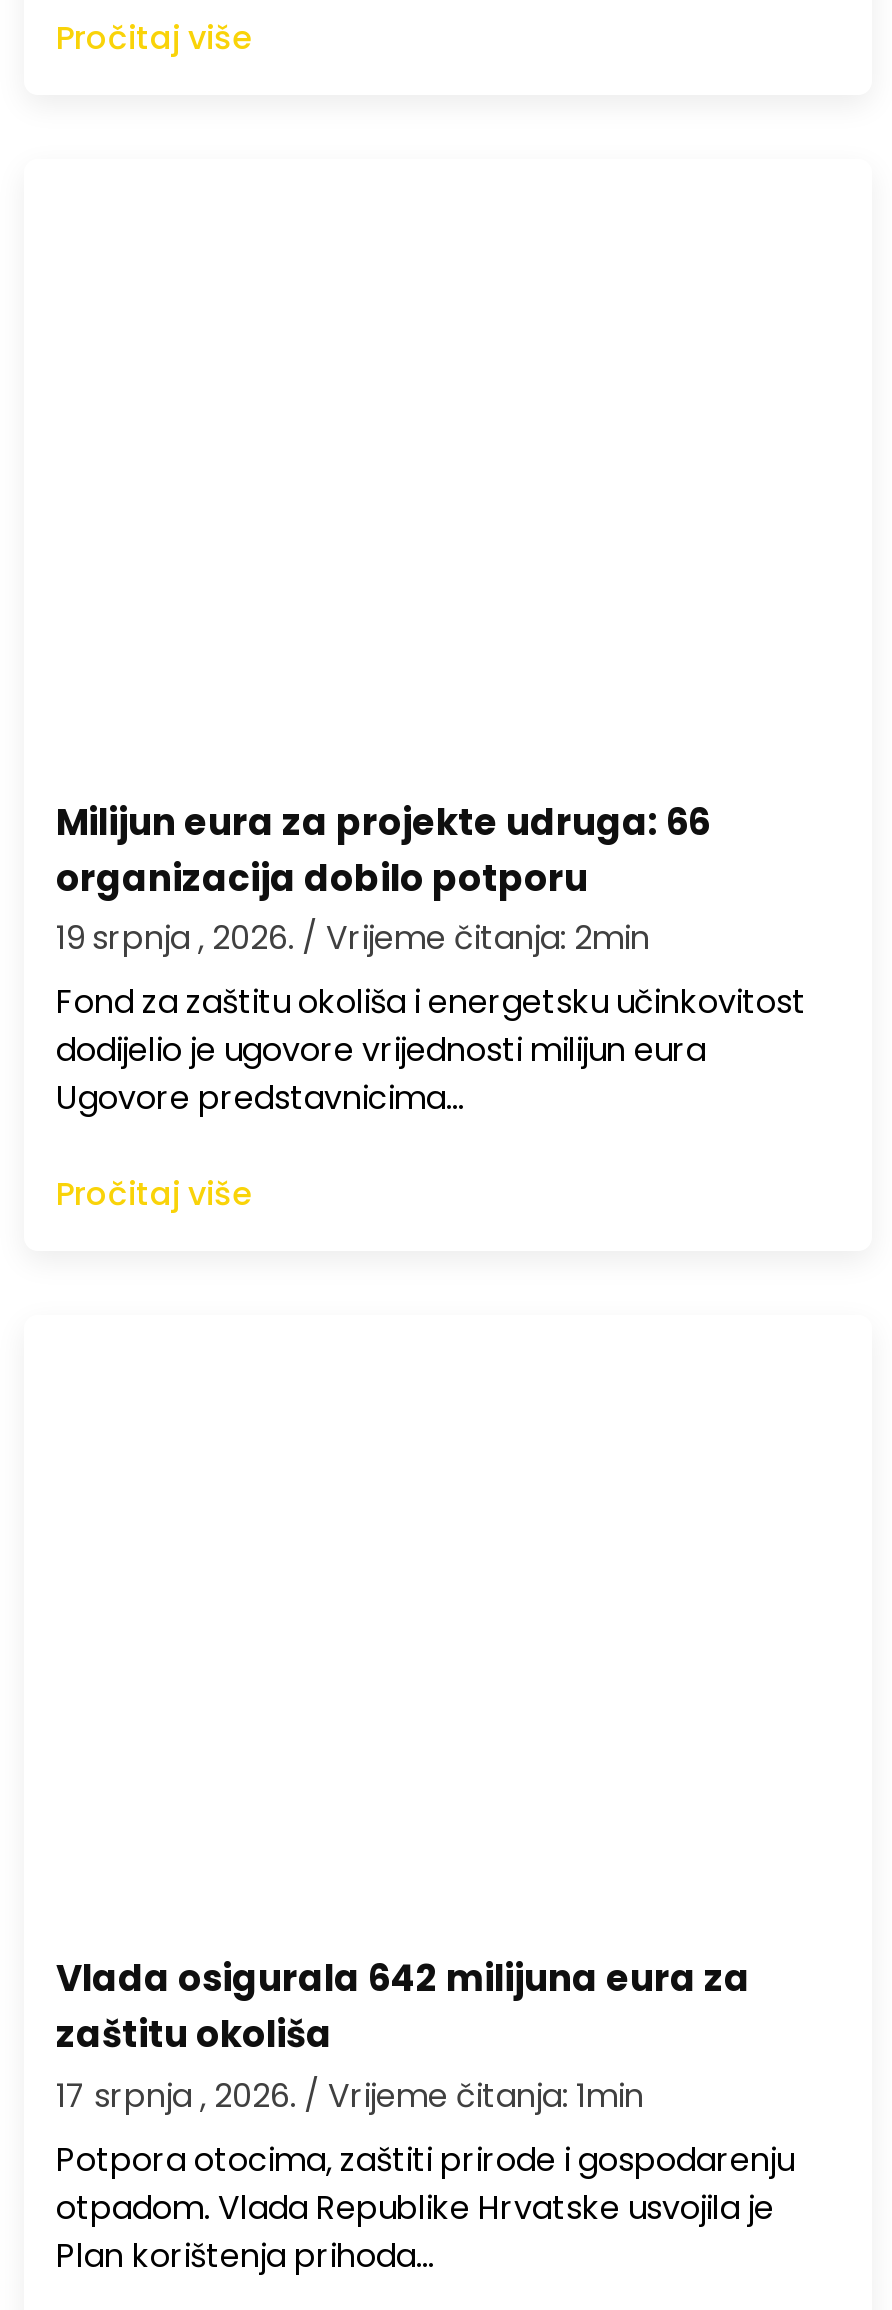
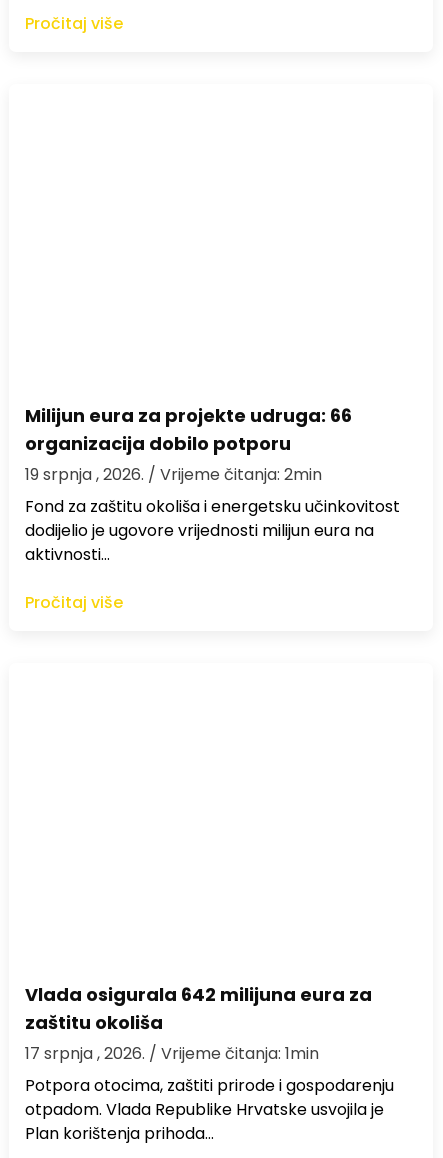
[56,1028,706,1122] dodijelio je ugovore vrijednosti milijun eura | Ugovore predstavnicima… -> [25,519,374,566] dodijelio je ugovore vrijednosti milijun eura na | aktivnosti…

